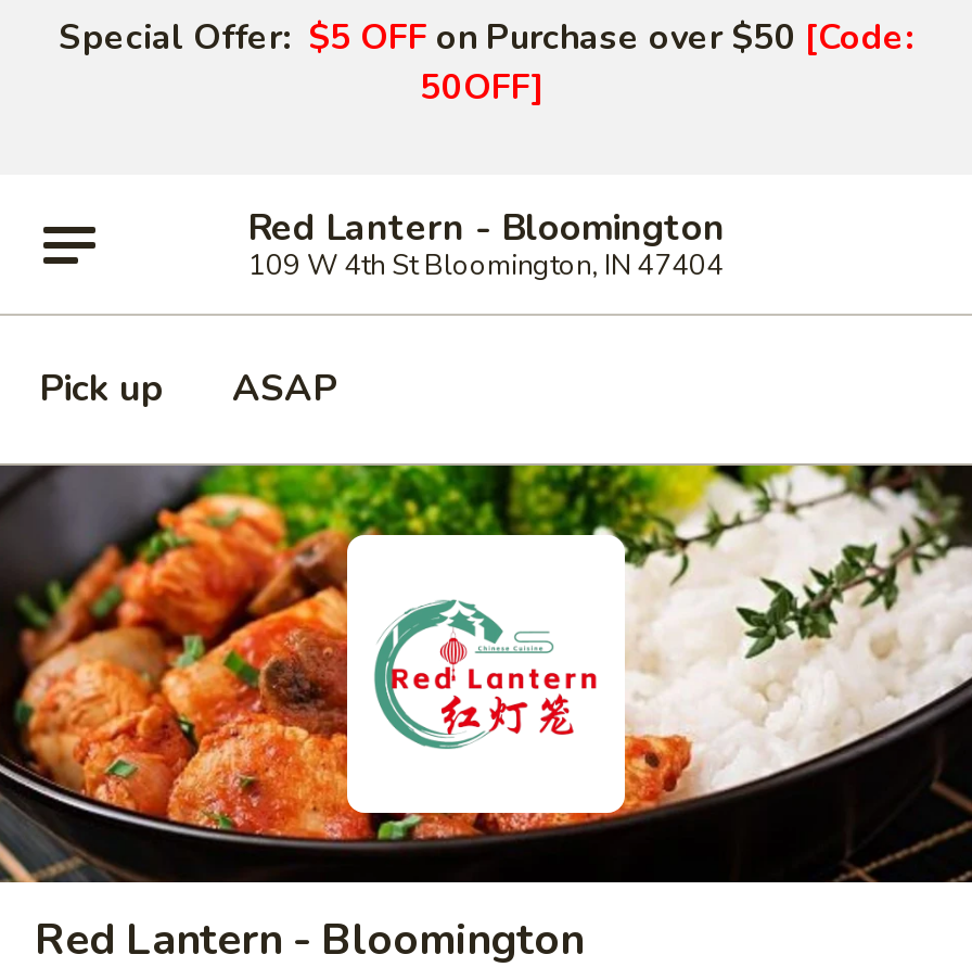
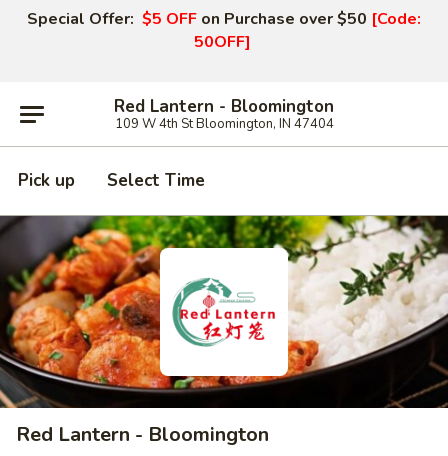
[232,364,336,413] ASAP -> [107,169,205,192] Select Time

